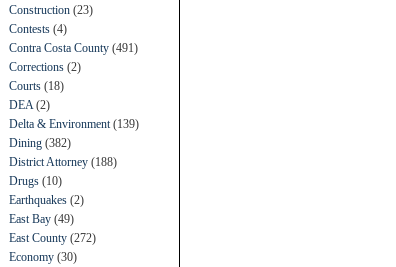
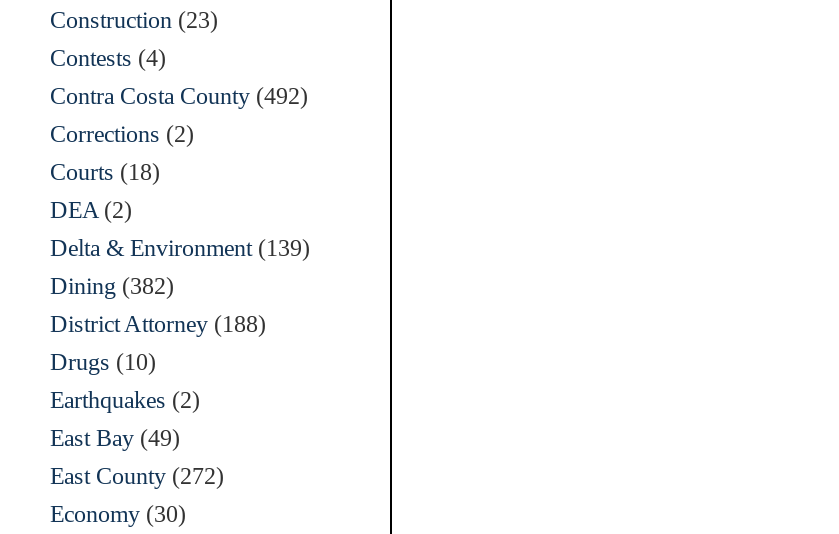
[9,41,138,55] Contra Costa County (491) -> [50,82,308,110] Contra Costa County (492)

